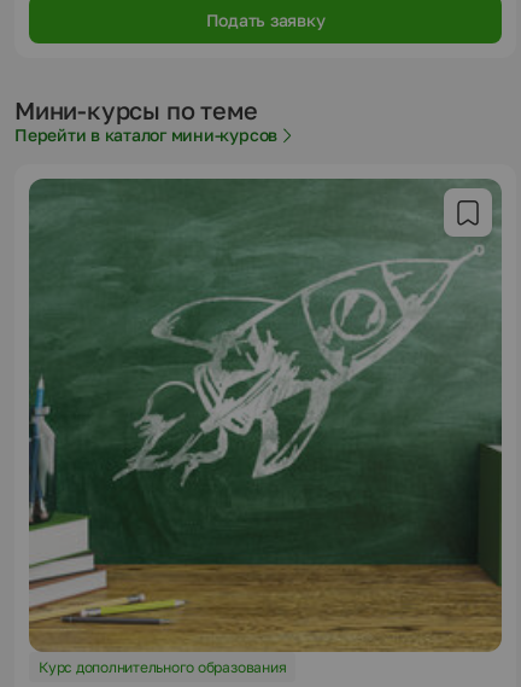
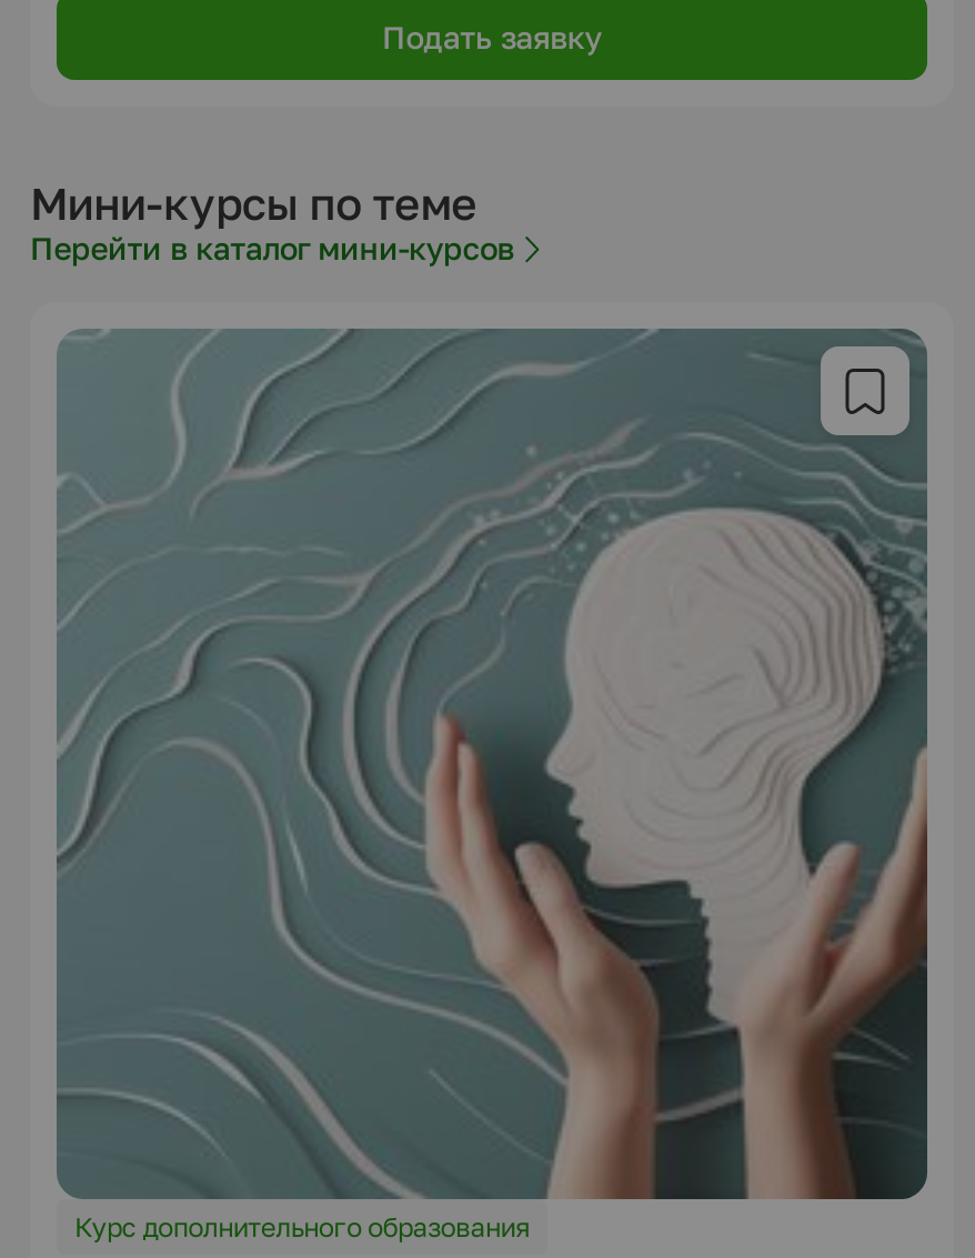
[28,177,503,653] [image] -> [54,329,929,1201] [image]

